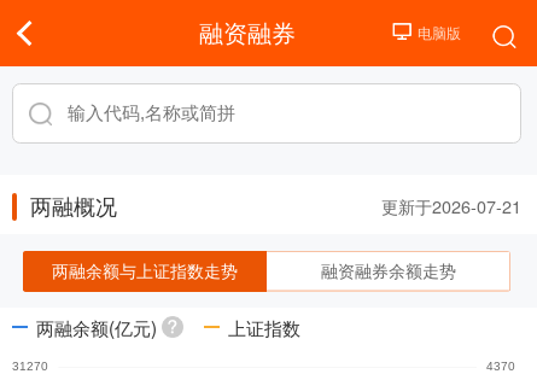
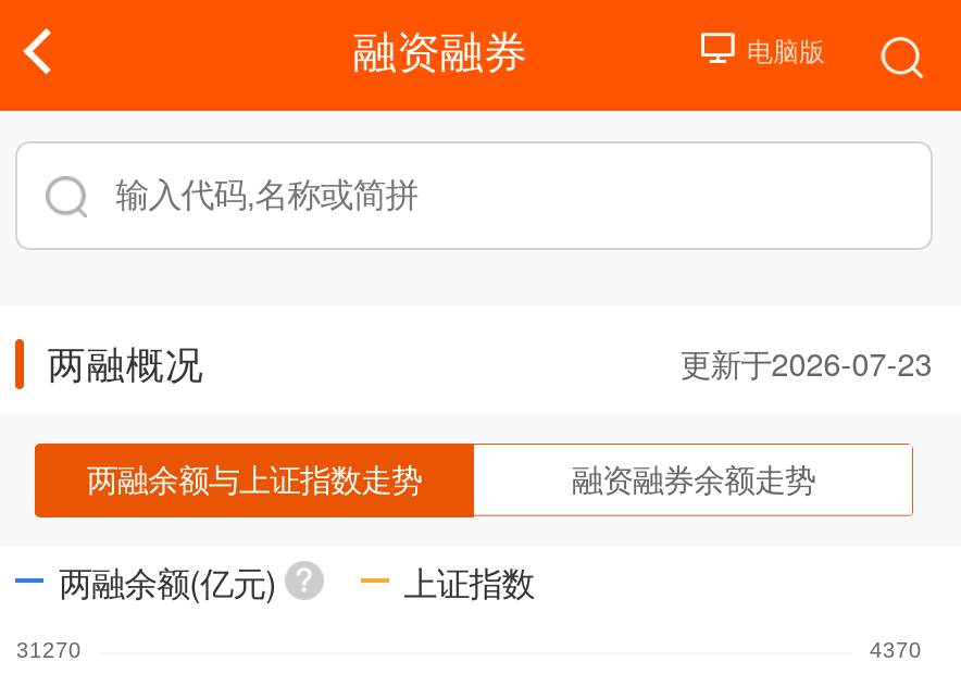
[381,195,521,219] 更新于2026-07-21 -> [680,342,932,385] 更新于2026-07-23

